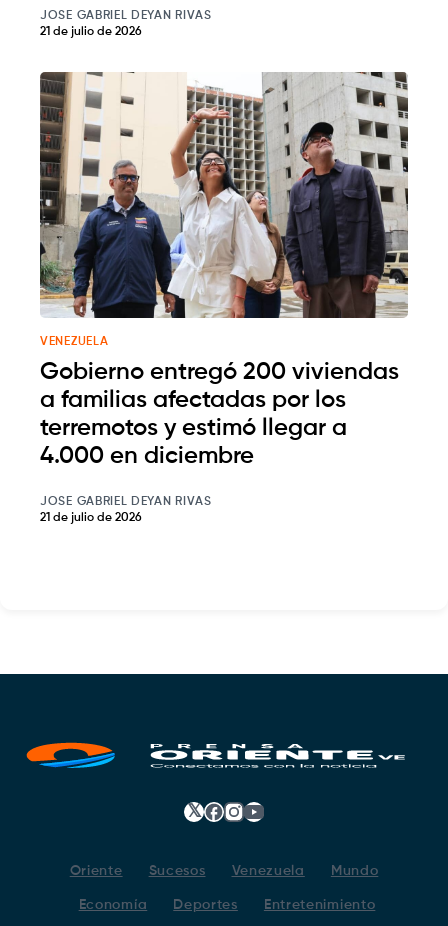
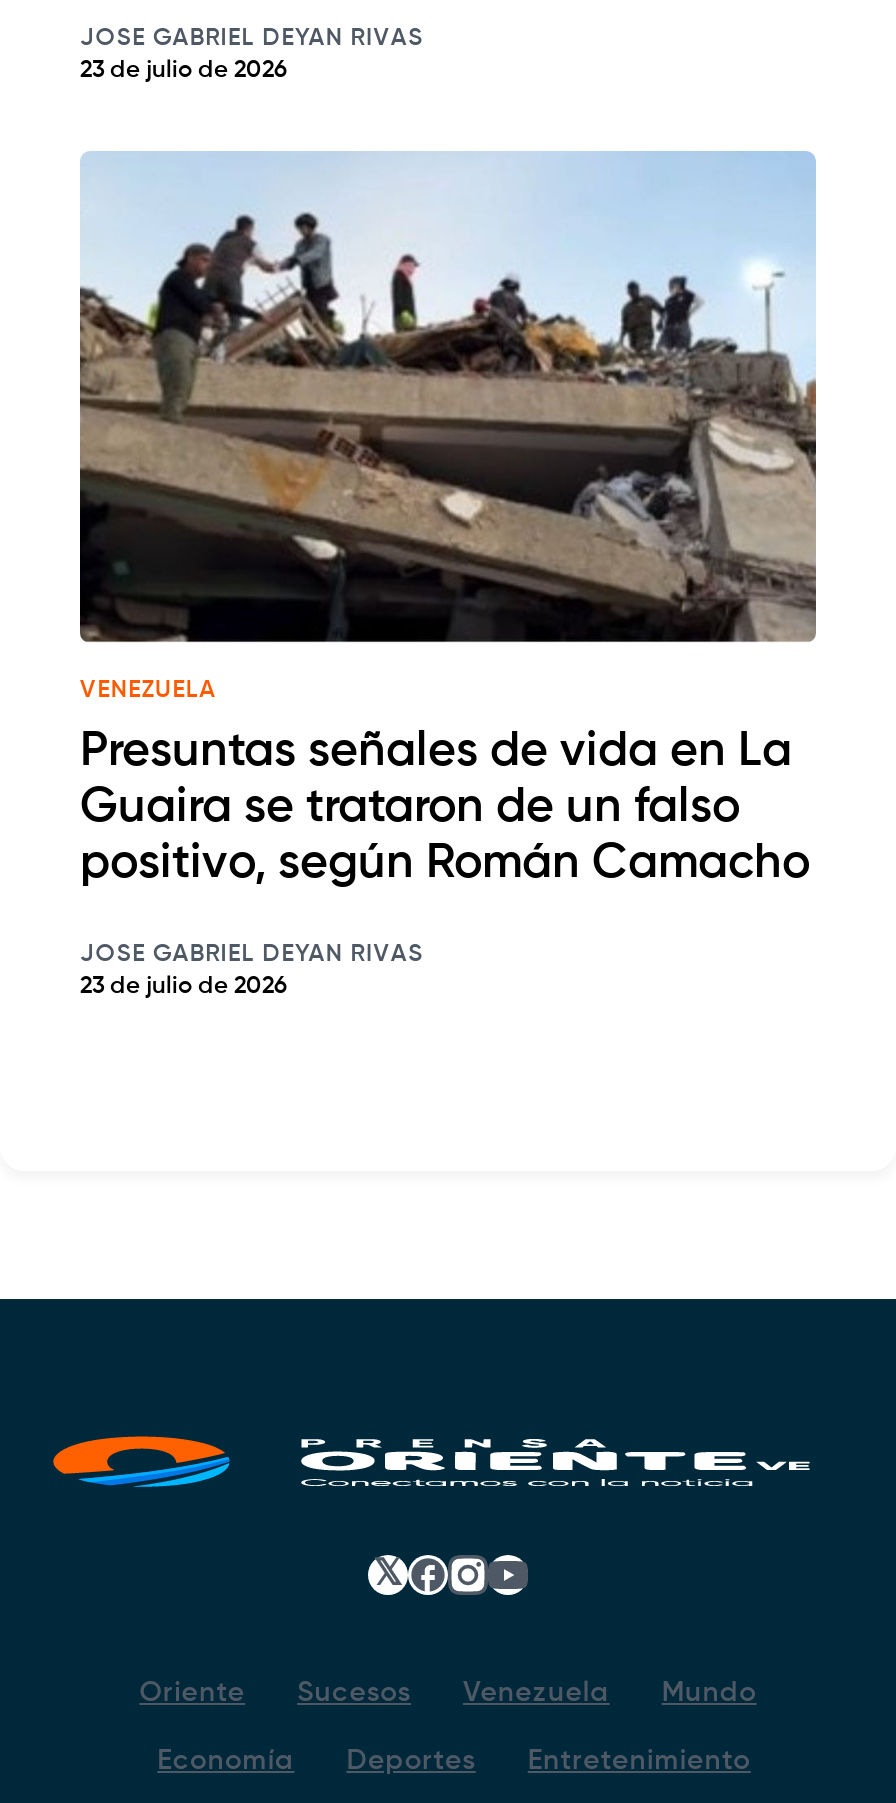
[40,26,142,38] 21 de julio de 2026 -> [80,60,288,84] 23 de julio de 2026
[39,71,409,319] [image] -> [78,151,818,643] [image]
[40,360,399,468] Gobierno entregó 200 viviendas | a familias afectadas por los | terremotos y estimó llegar a | 4.000 en diciembre -> [80,727,810,887] Presuntas señales de vida en La | Guaira se trataron de un falso | positivo, según Román Camacho
[40,512,142,524] 21 de julio de 2026 -> [80,975,288,999] 23 de julio de 2026

